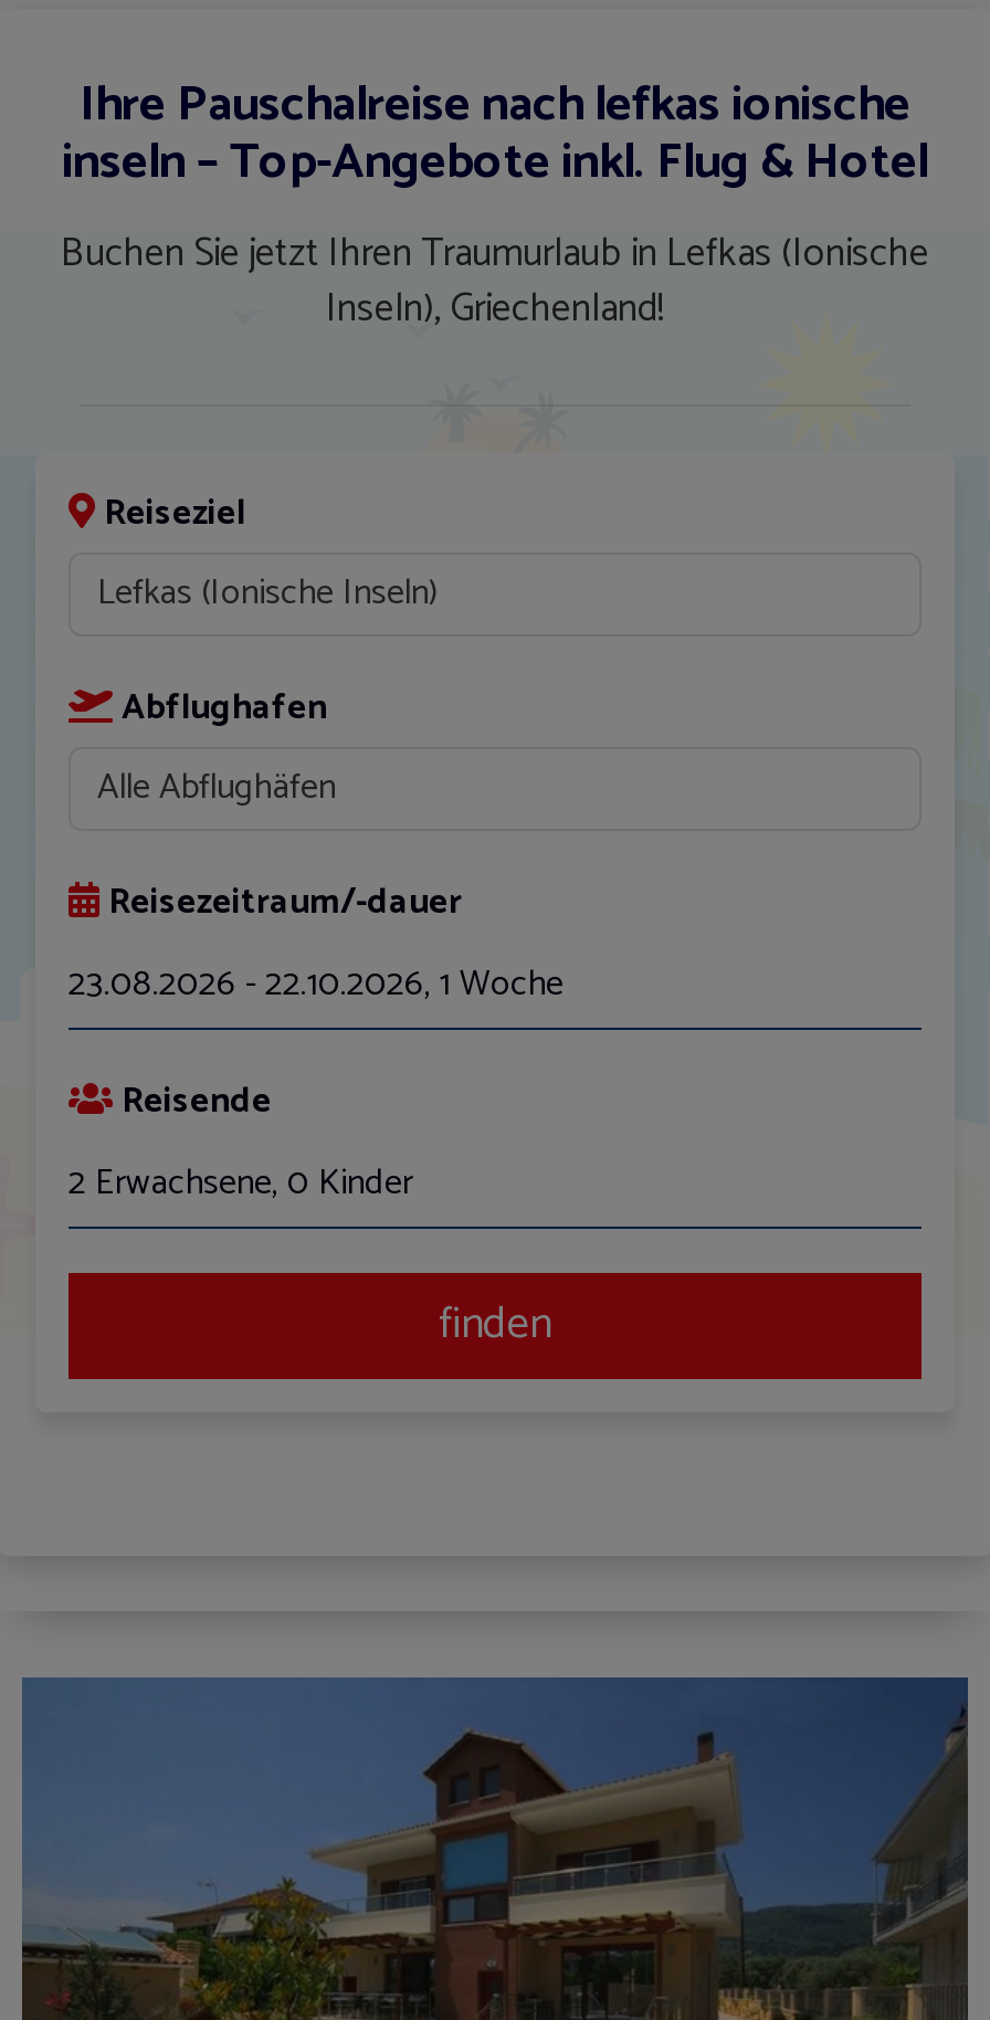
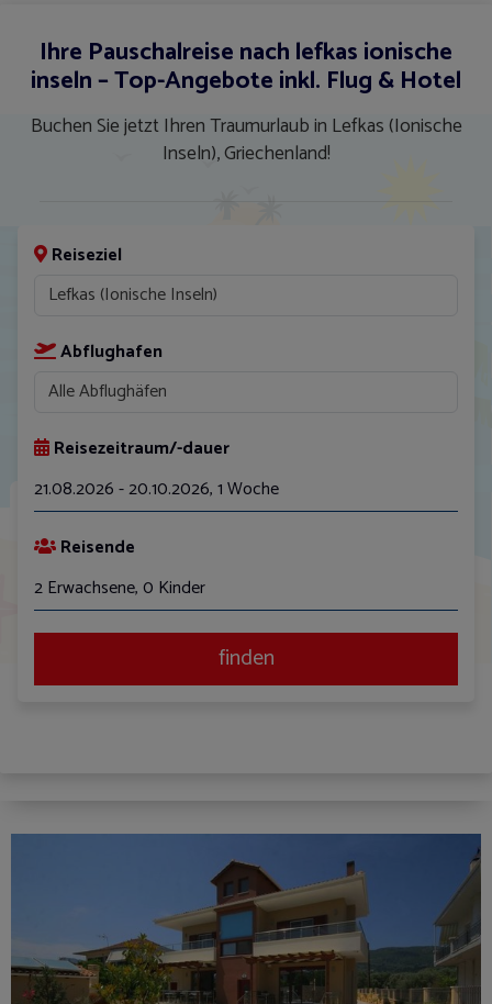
[69,954,564,1014] 23.08.2026 - 22.10.2026, 1 Woche -> [34,474,279,504] 21.08.2026 - 20.10.2026, 1 Woche

